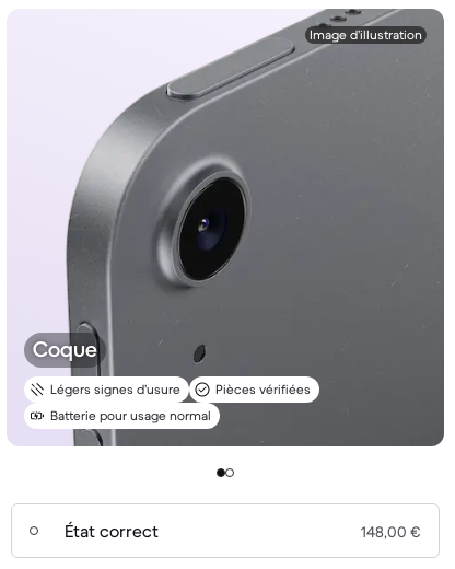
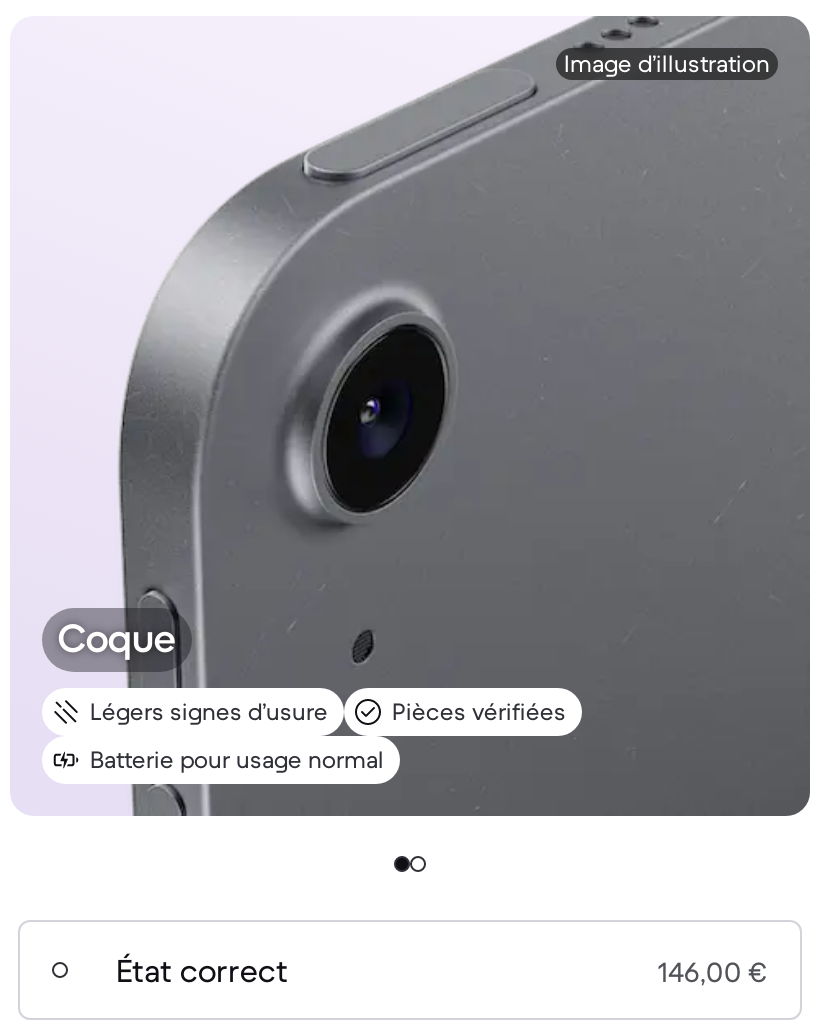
[361,522,421,542] 148,00 € -> [658,955,768,991] 146,00 €

